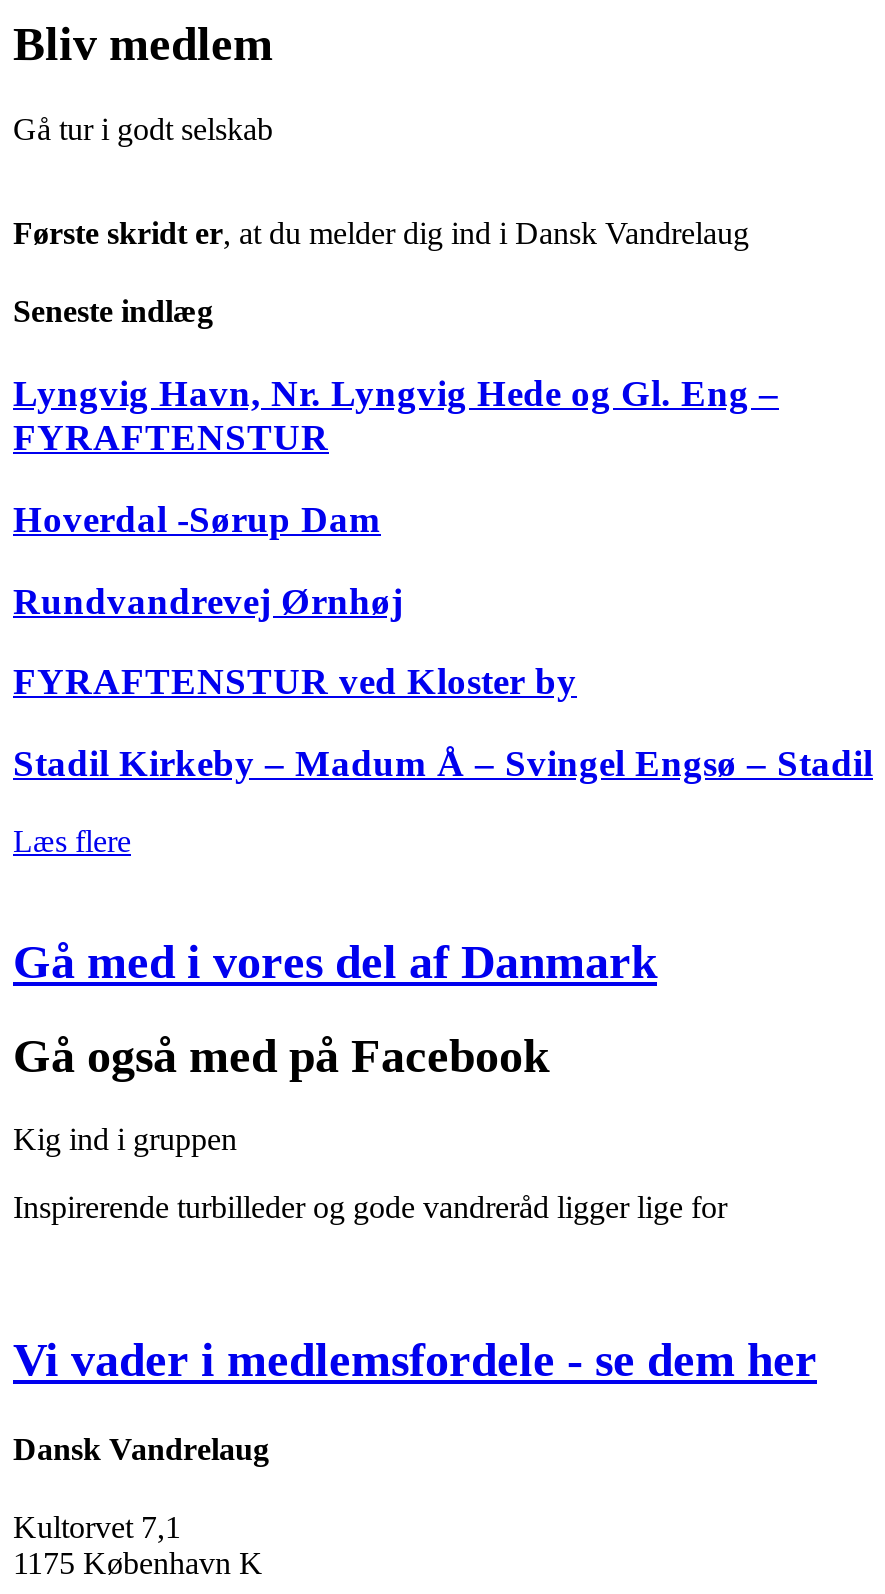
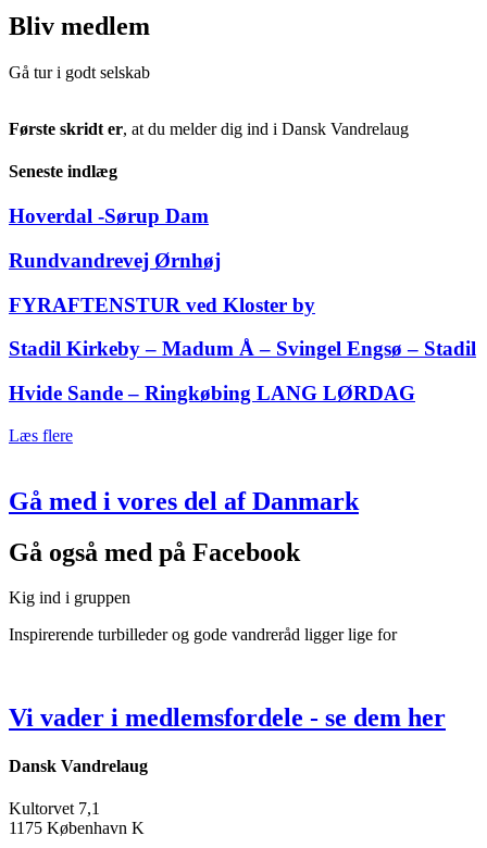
[13,372,779,458] Lyngvig Havn, Nr. Lyngvig Hede og Gl. Eng – | FYRAFTENSTUR -> none
moved [13,498,873,784] -> [9,205,476,360]: Hoverdal -Sørup Dam | Rundvandrevej Ørnhøj | FYRAFTENSTUR ved Kloster by | Stadil Kirkeby – Madum Å – Svingel Engsø – Stadil
none -> [9,382,415,404] Hvide Sande – Ringkøbing LANG LØRDAG

